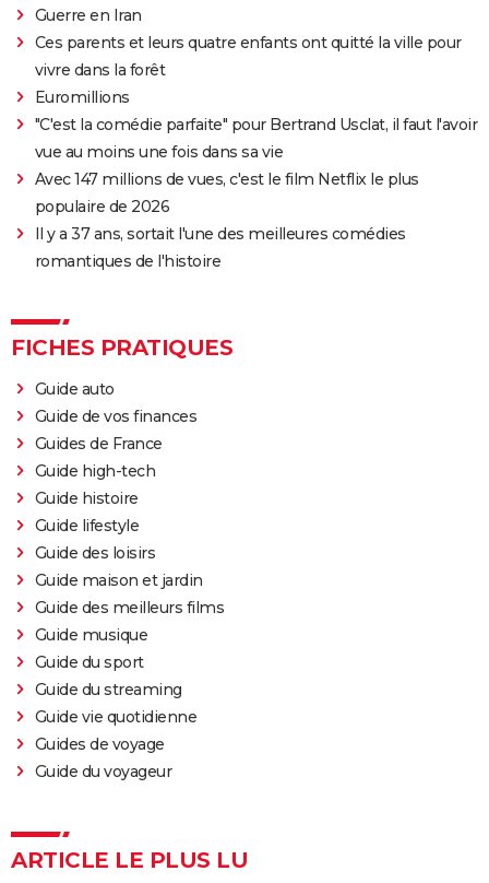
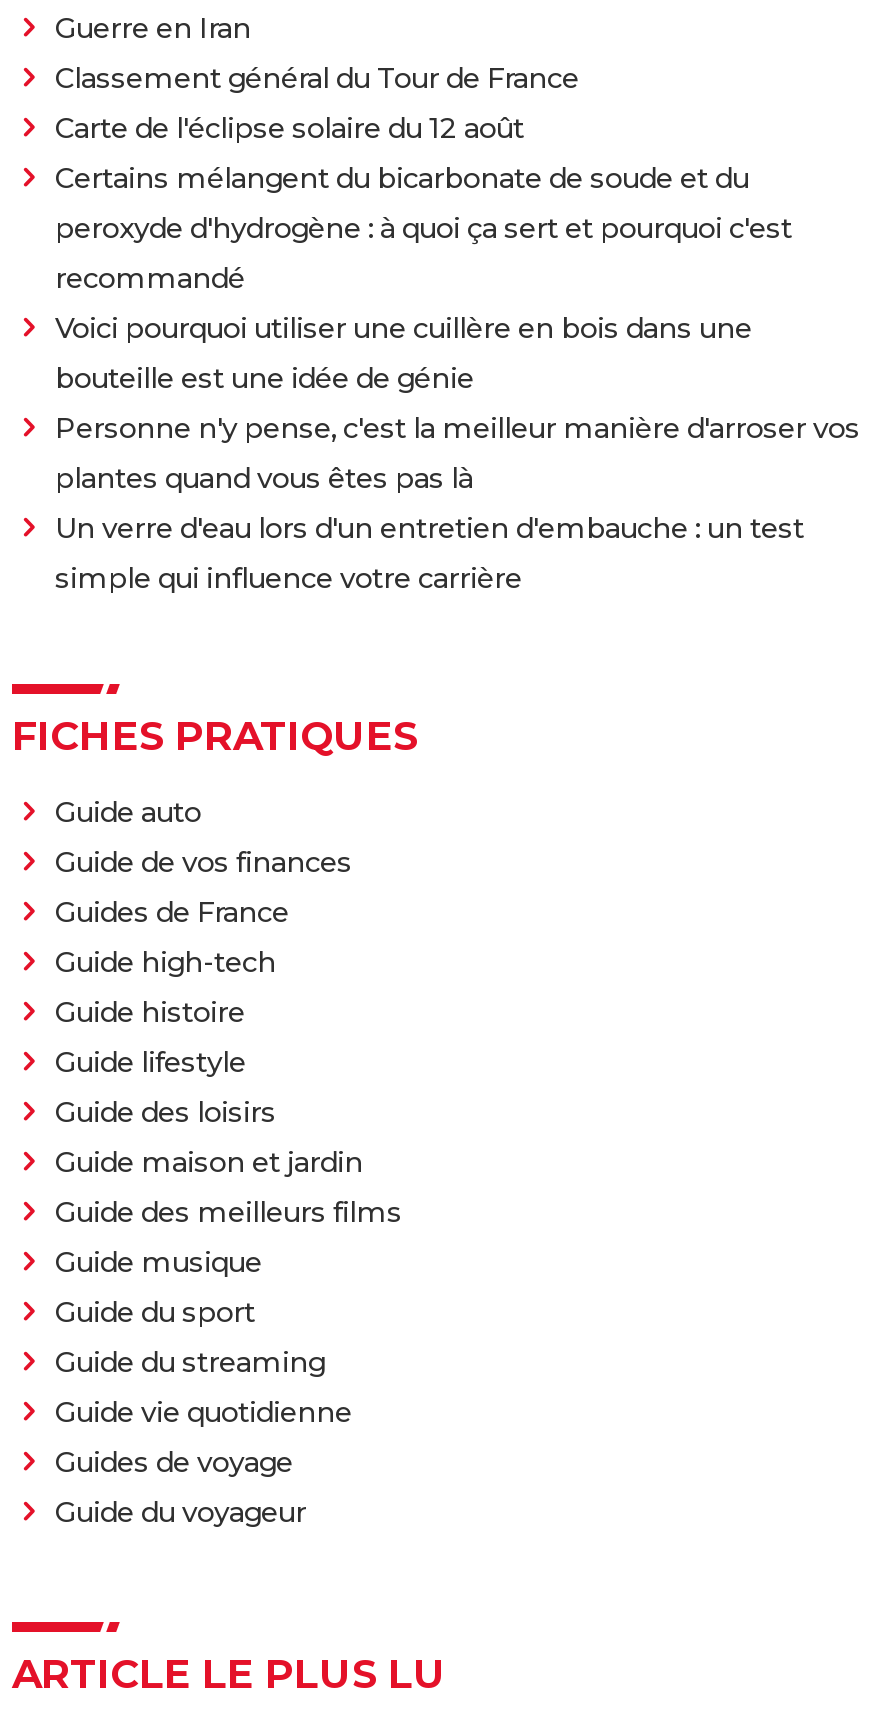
[34,33,477,271] Ces parents et leurs quatre enfants ont quitté la ville pour | vivre dans la forêt | Euromillions | "C'est la comédie parfaite" pour Bertrand Usclat, il faut l'avoir | vue au moins une fois dans sa vie | Avec 147 millions de vues, c'est le film Netflix le plus | populaire de 2026 | Il y a 37 ans, sortait l'une des meilleures comédies | romantiques de l'histoire -> [55,60,860,596] Classement général du Tour de France | Carte de l'éclipse solaire du 12 août | Certains mélangent du bicarbonate de soude et du | peroxyde d'hydrogène : à quoi ça sert et pourquoi c'est | recommandé | Voici pourquoi utiliser une cuillère en bois dans une | bouteille est une idée de génie | Personne n'y pense, c'est la meilleur manière d'arroser vos | plantes quand vous êtes pas là | Un verre d'eau lors d'un entretien d'embauche : un test | simple qui influence votre carrière

